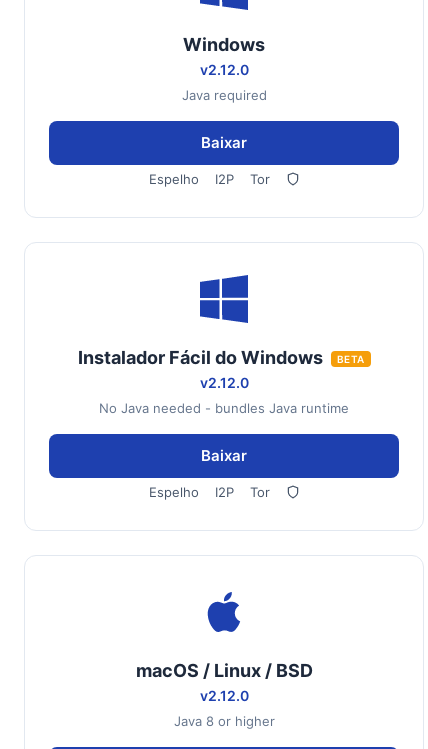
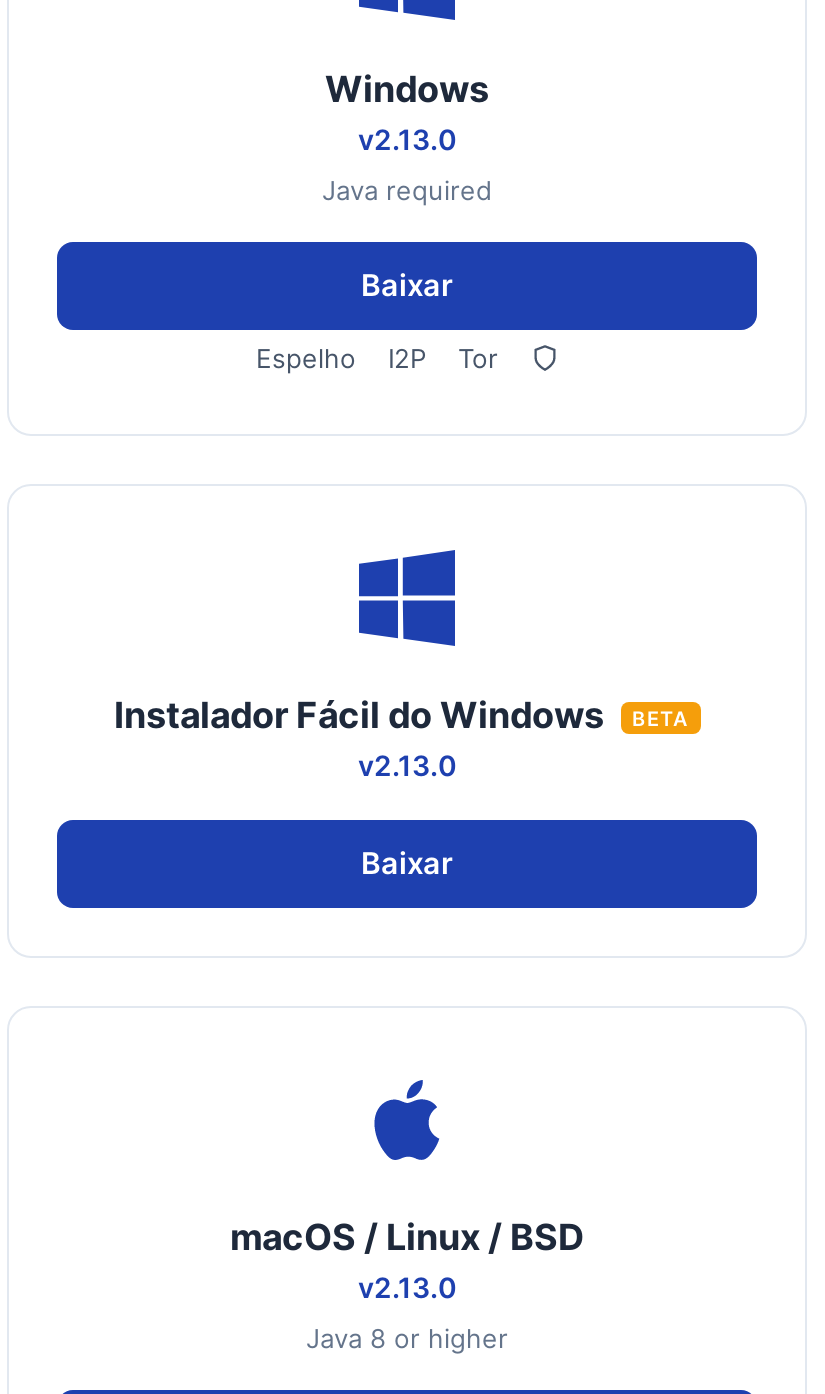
[199,61,248,78] v2.12.0 -> [358,122,456,156] v2.13.0
[99,374,349,416] v2.12.0 | No Java needed - bundles Java runtime -> [358,748,456,782] v2.13.0
[148,484,269,500] Espelho | I2P | Tor -> none
[199,687,248,704] v2.12.0 -> [358,1270,456,1304] v2.13.0

